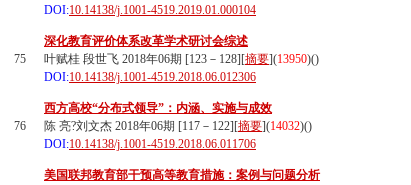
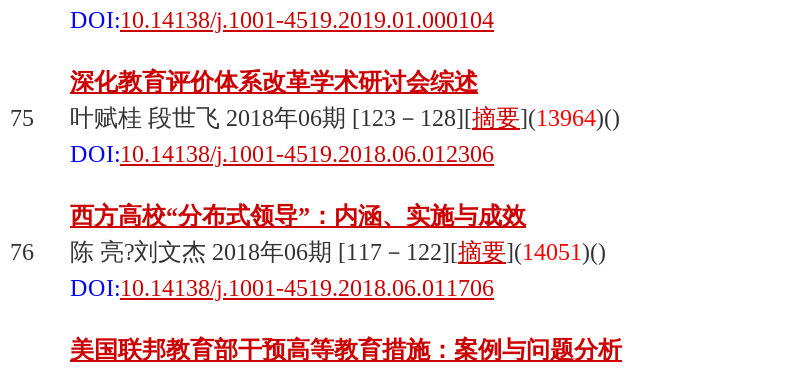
[44,52,319,66] 叶赋桂 段世飞 2018年06期 [123－128][摘要](13950)() -> [70,104,620,132] 叶赋桂 段世飞 2018年06期 [123－128][摘要](13964)()
[44,119,312,133] 陈 亮?刘文杰 2018年06期 [117－122][摘要](14032)() -> [70,238,606,266] 陈 亮?刘文杰 2018年06期 [117－122][摘要](14051)()

